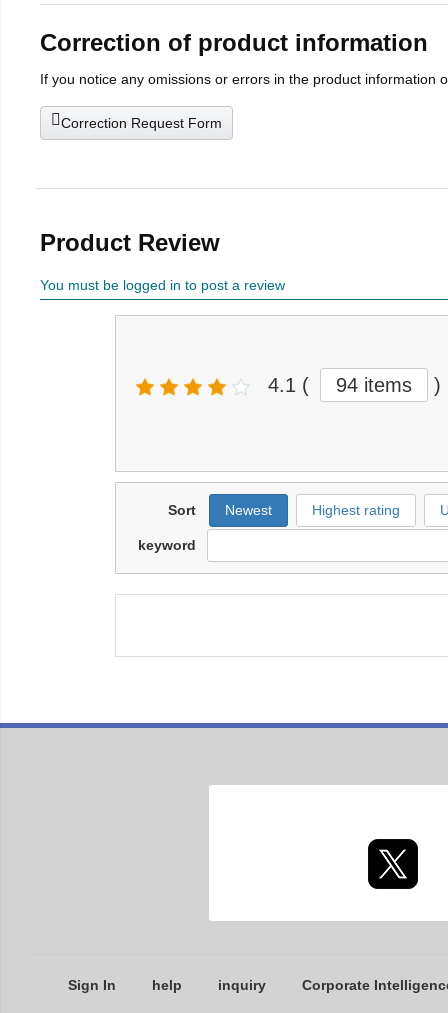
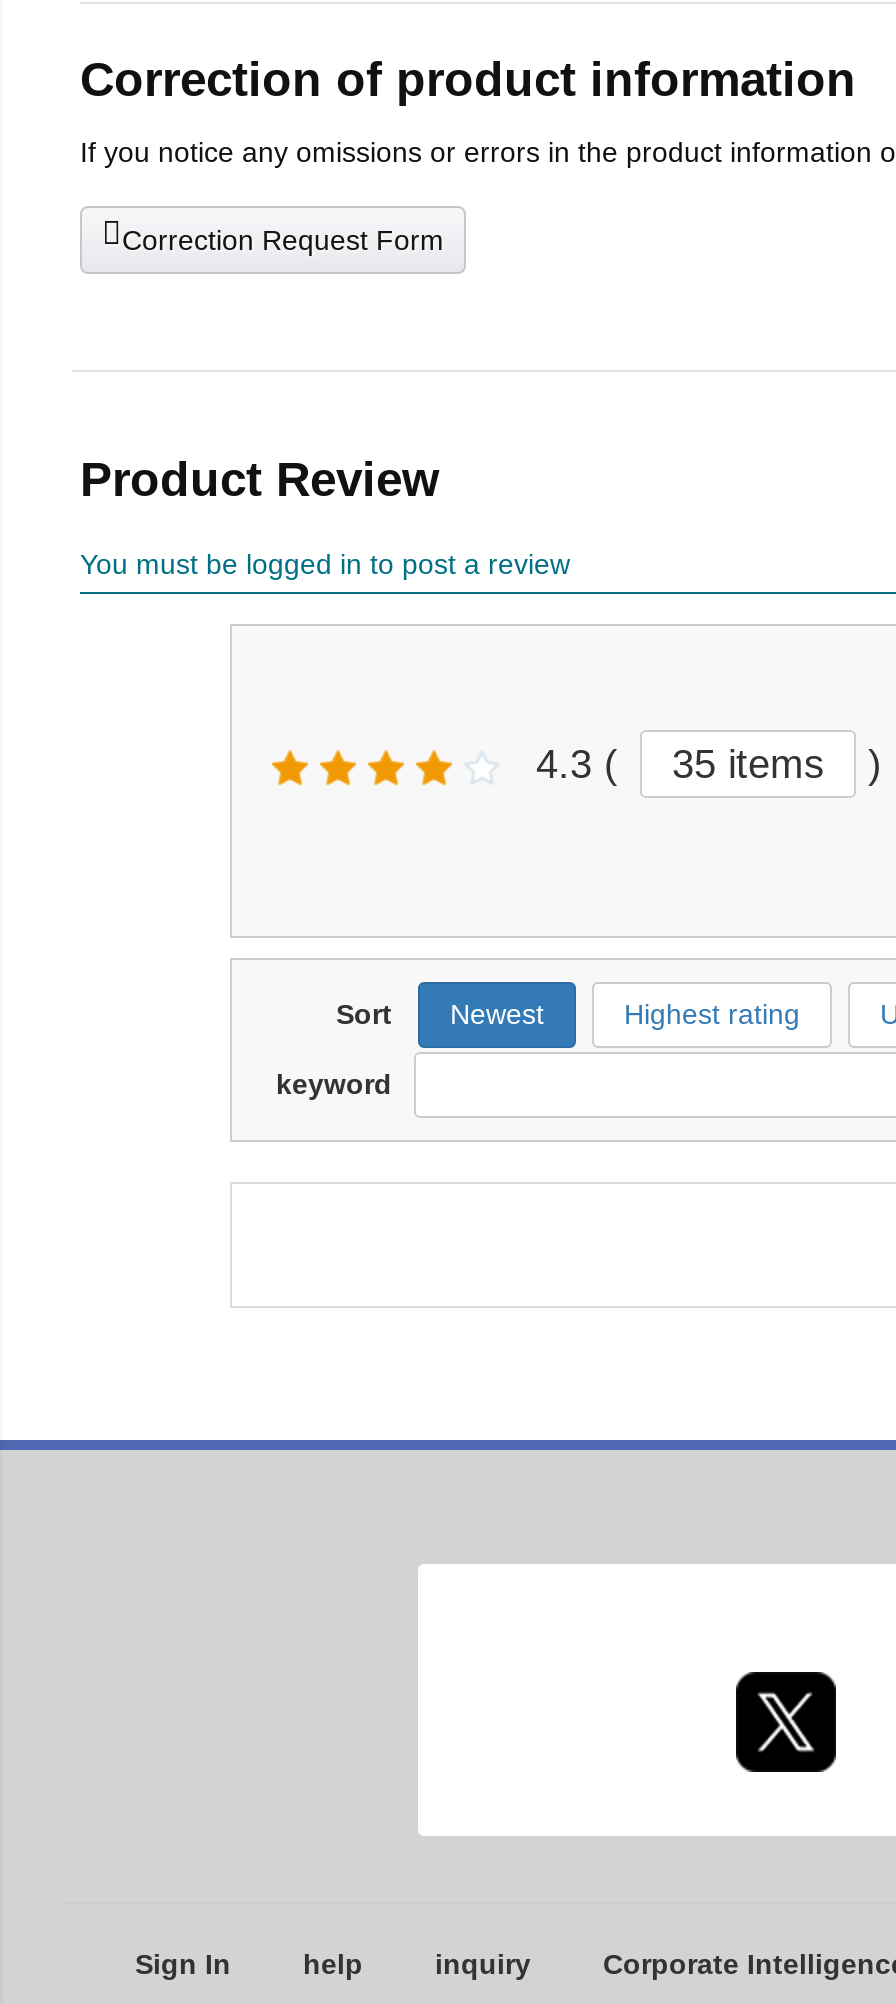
[262,374,315,396] 4.1 ( -> [524,742,630,786] 4.3 (
[336,374,412,396] 94 items -> [672,742,824,786] 35 items

